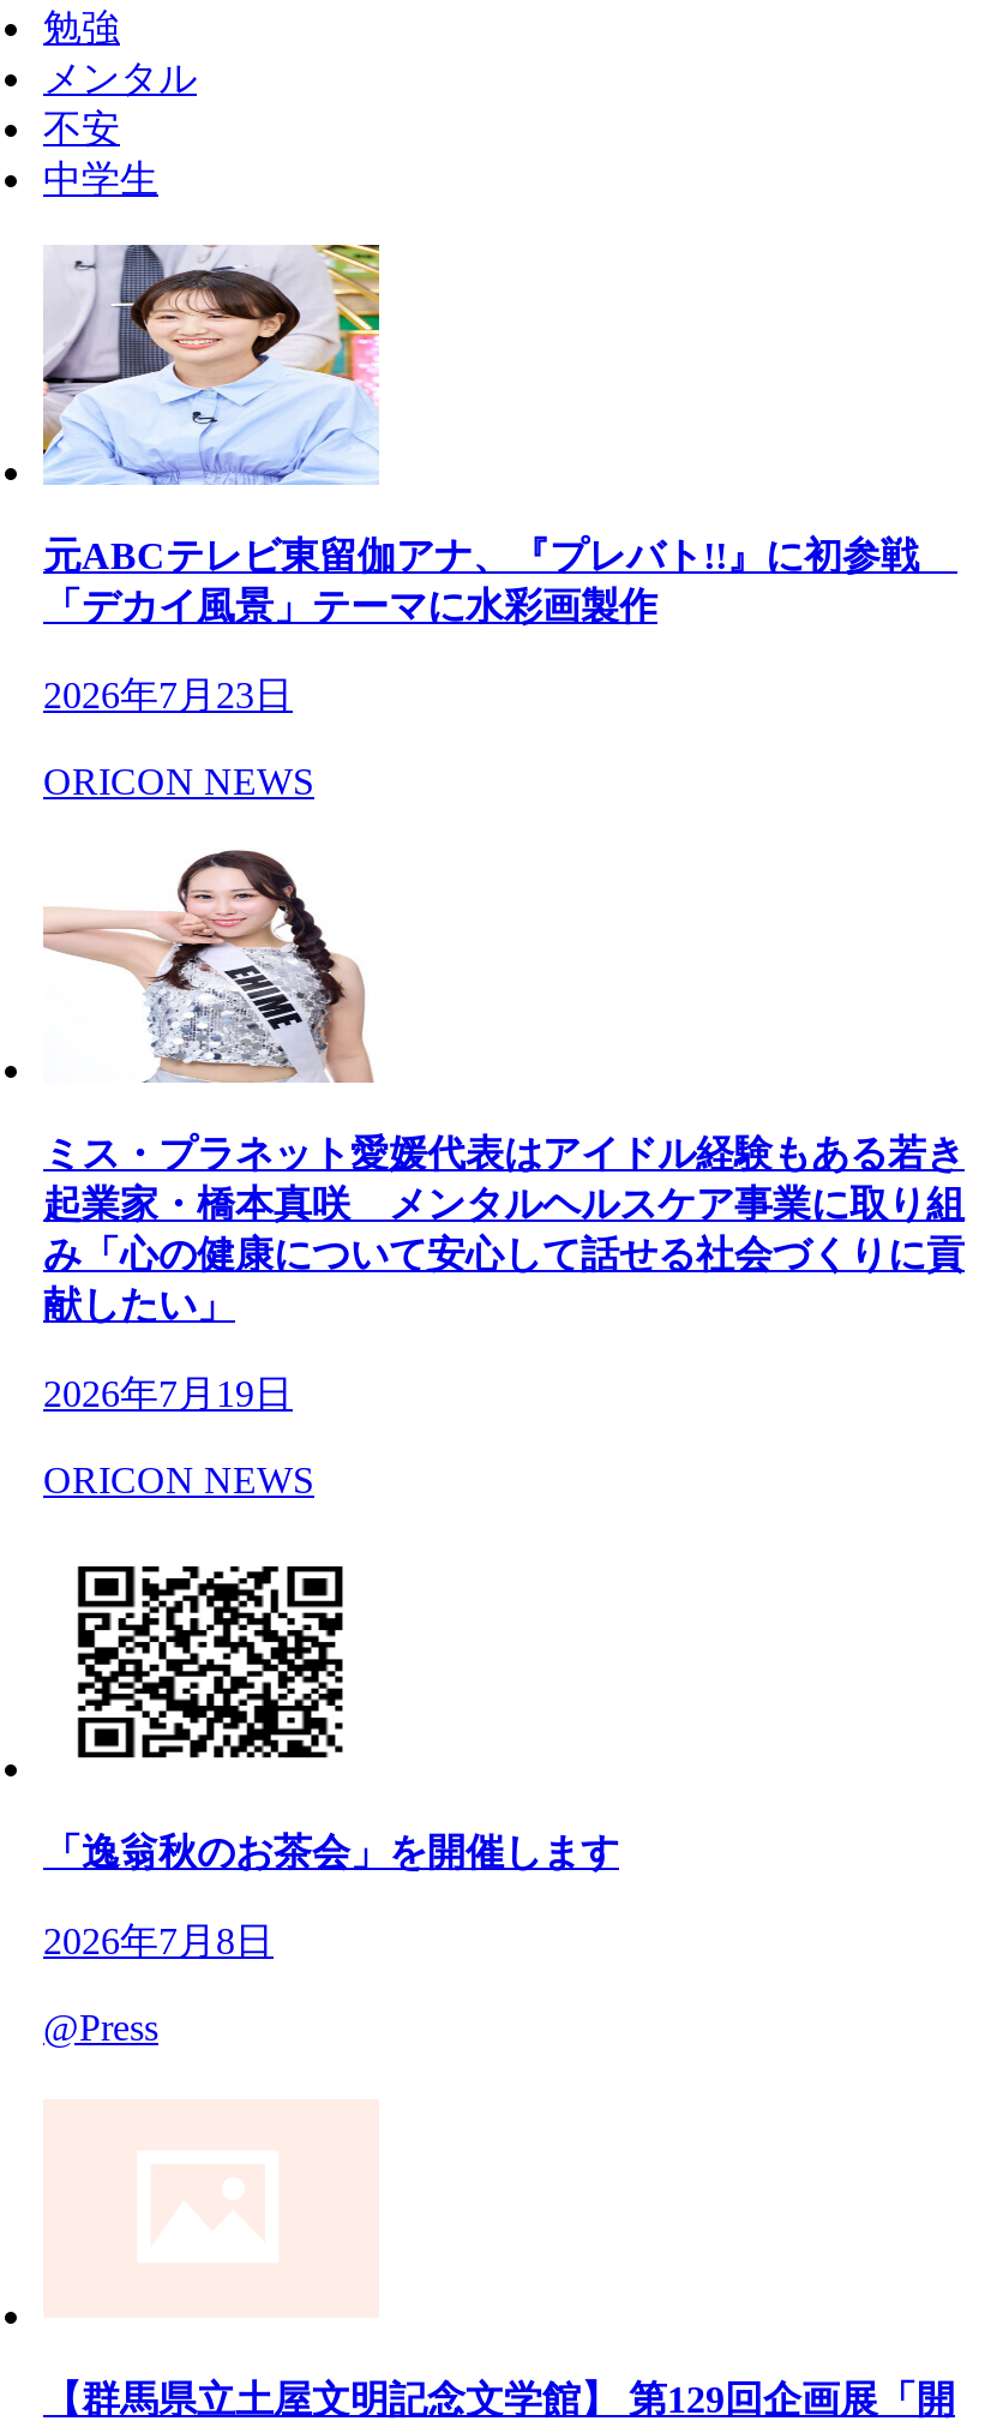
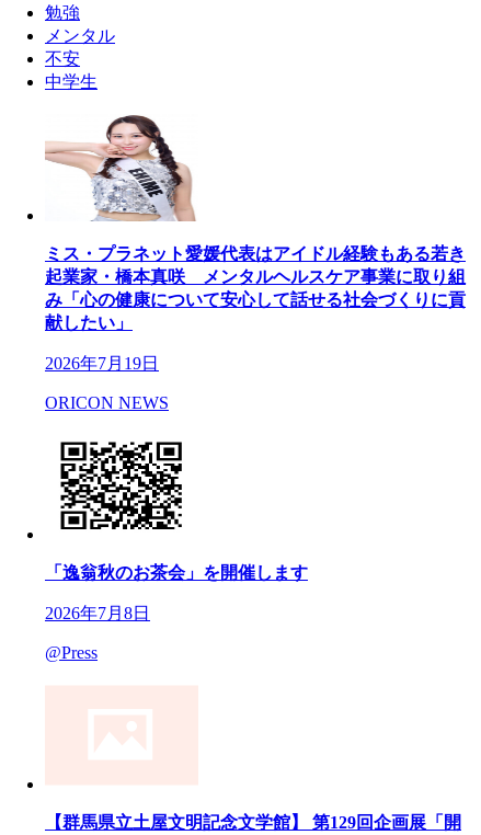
[41,242,957,801] [image] | 元ABCテレビ東留伽アナ、『プレバト!!』に初参戦 | 「デカイ風景」テーマに水彩画製作 | 2026年7月23日 | ORICON NEWS -> none

